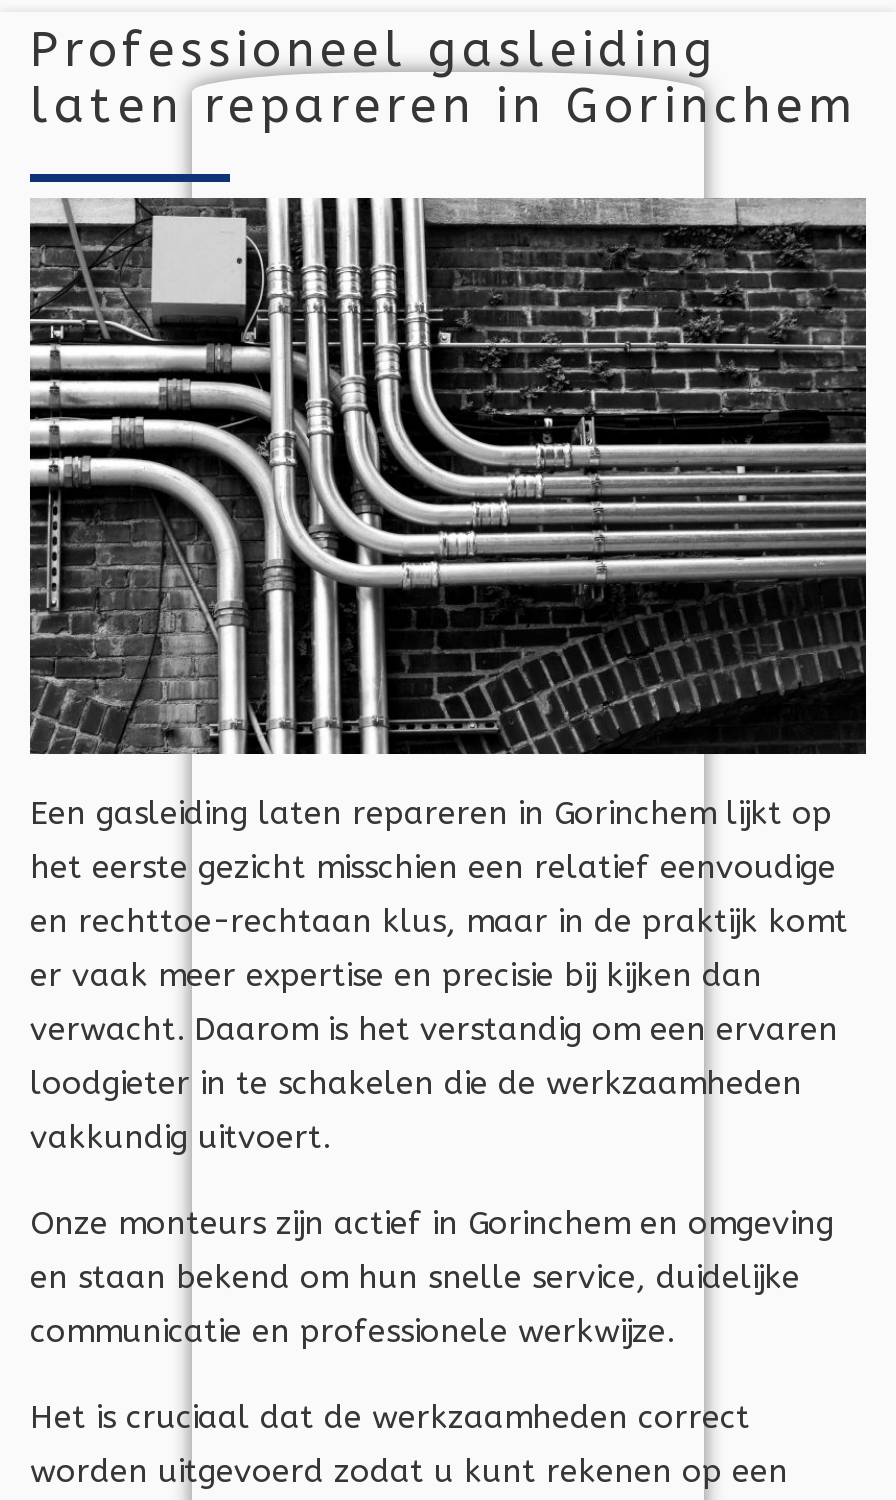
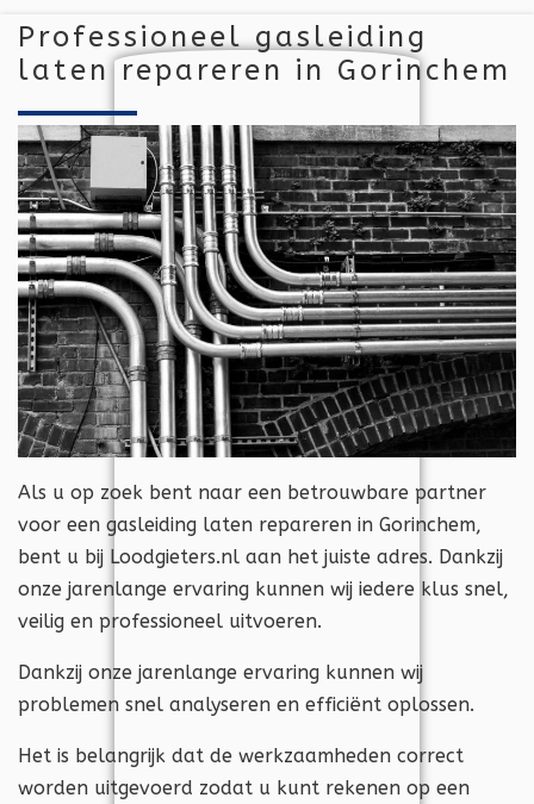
[30,795,848,1157] Een gasleiding laten repareren in Gorinchem lijkt op | het eerste gezicht misschien een relatief eenvoudige | en rechttoe-rechtaan klus, maar in de praktijk komt | er vaak meer expertise en precisie bij kijken dan | verwacht. Daarom is het verstandig om een ervaren | loodgieter in te schakelen die de werkzaamheden | vakkundig uitvoert. -> [18,481,509,632] Als u op zoek bent naar een betrouwbare partner | voor een gasleiding laten repareren in Gorinchem, | bent u bij Loodgieters.nl aan het juiste adres. Dankzij | onze jarenlange ervaring kunnen wij iedere klus snel, | veilig en professioneel uitvoeren.
[30,1205,834,1351] Onze monteurs zijn actief in Gorinchem en omgeving | en staan bekend om hun snelle service, duidelijke | communicatie en professionele werkwijze. -> [18,661,474,716] Dankzij onze jarenlange ervaring kunnen wij | problemen snel analyseren en efficiënt oplossen.
[30,1399,750,1437] Het is cruciaal dat de werkzaamheden correct -> [18,744,464,767] Het is belangrijk dat de werkzaamheden correct

